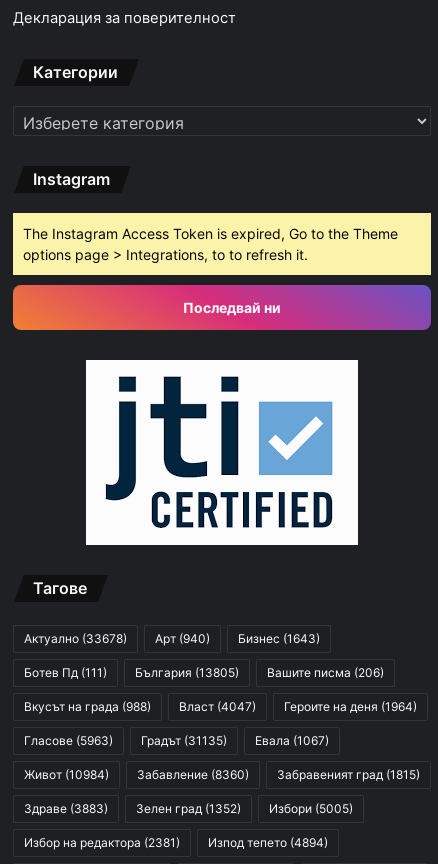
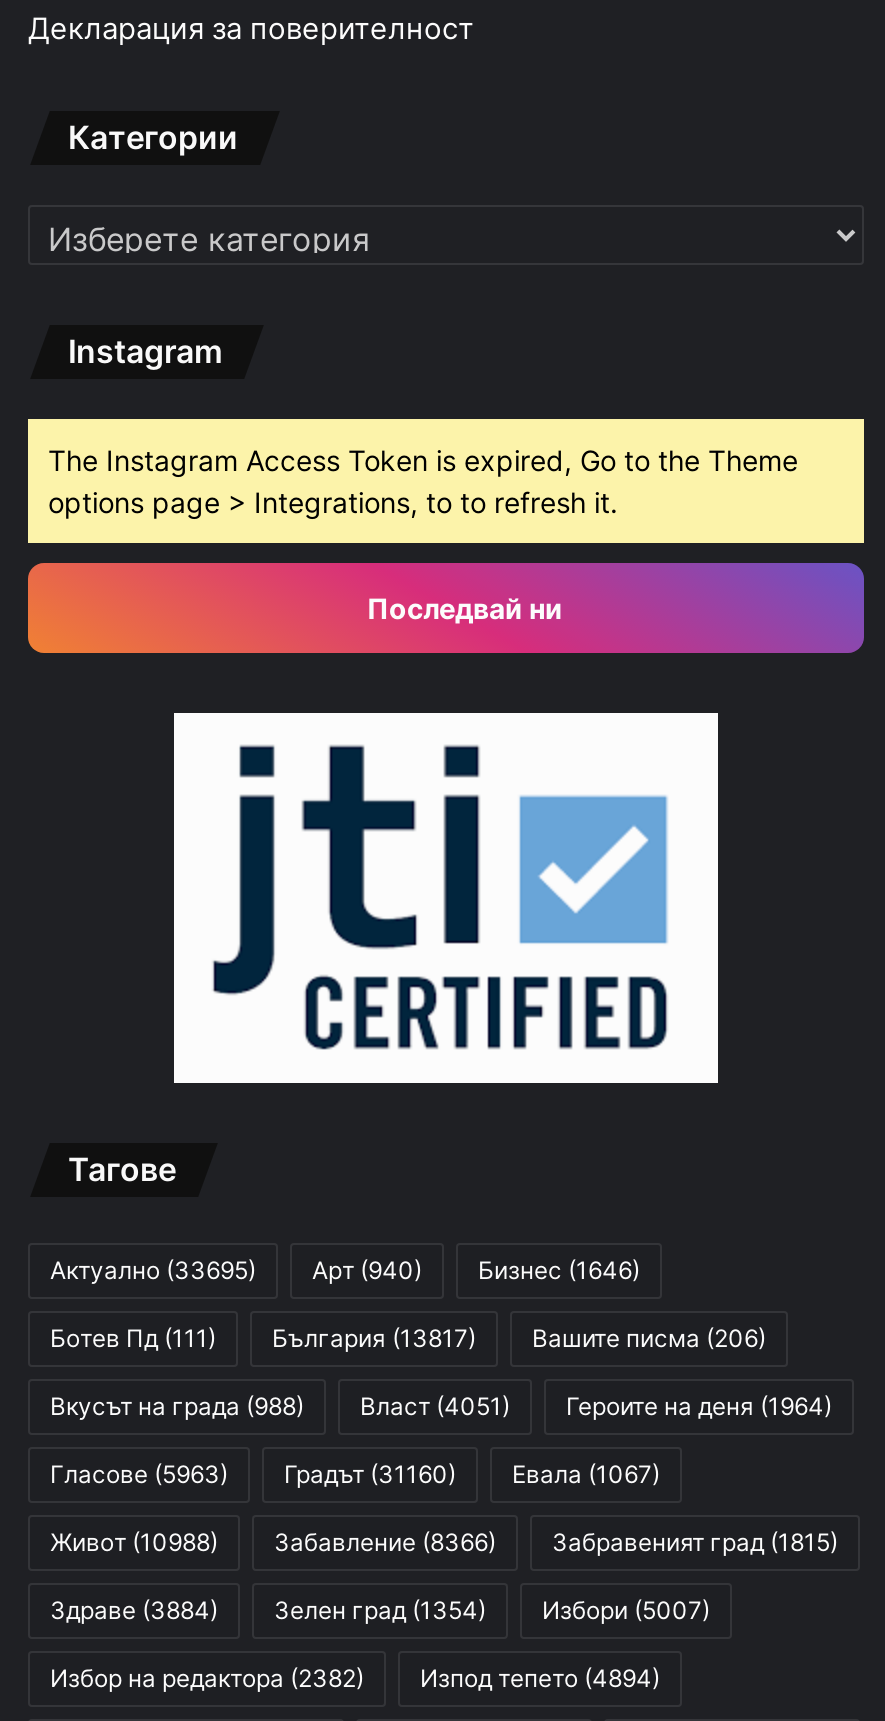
[24,631,127,646] Актуално (33678) -> [50,1255,256,1285] Актуално (33695)
[238,631,320,646] Бизнес (1643) -> [478,1255,640,1285] Бизнес (1646)
[24,665,384,680] Ботев Пд (111) България (13805) Вашите писма (206) -> [50,1323,766,1353] Ботев Пд (111) България (13817) Вашите писма (206)
[24,699,417,714] Вкусът на града (988) Власт (4047) Героите на деня (1964) -> [50,1391,832,1421] Вкусът на града (988) Власт (4051) Героите на деня (1964)
[24,733,329,748] Гласове (5963) Градът (31135) Евала (1067) -> [50,1459,660,1489] Гласове (5963) Градът (31160) Евала (1067)
[24,767,109,782] Живот (10984) -> [50,1527,218,1557] Живот (10988)
[137,767,249,782] Забавление (8360) -> [274,1527,496,1557] Забавление (8366)
[24,801,108,816] Здраве (3883) -> [50,1595,218,1625] Здраве (3884)
[136,801,241,816] Зелен град (1352) -> [274,1595,486,1625] Зелен град (1354)
[269,801,353,816] Избори (5005) -> [542,1595,710,1625] Избори (5007)
[24,835,180,850] Избор на редактора (2381) -> [50,1663,364,1693] Избор на редактора (2382)

